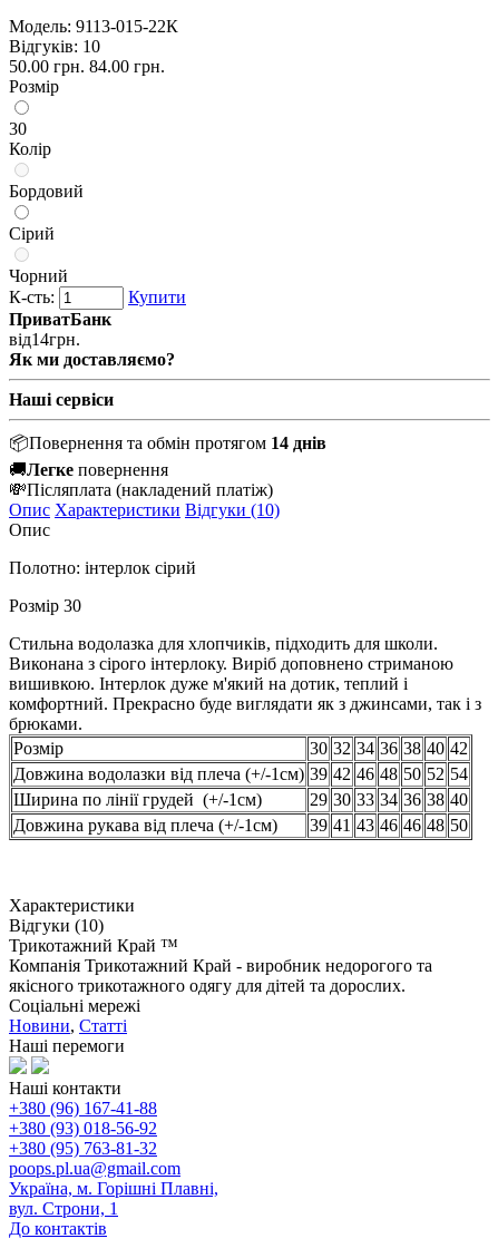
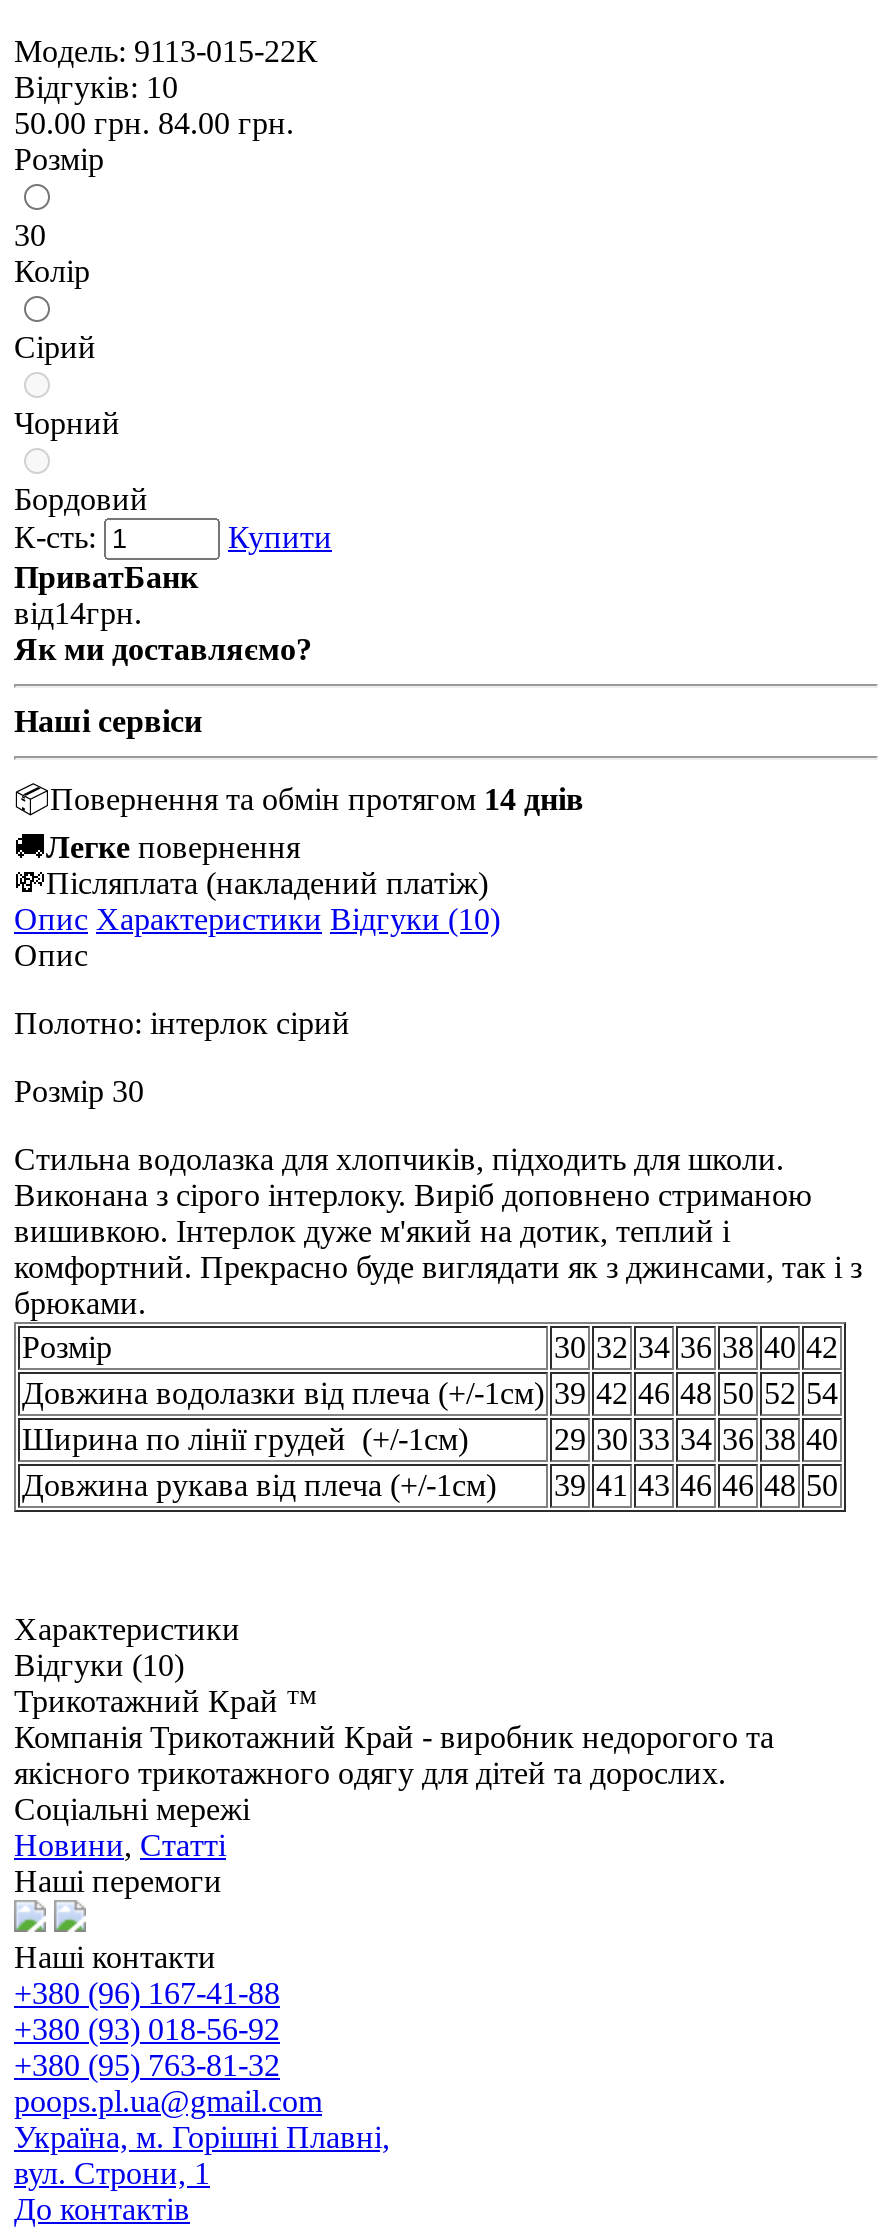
moved [9,182,84,200] -> [14,482,148,516]: Бордовий
moved [9,224,68,285] -> [14,330,120,440]: Сірий | Чорний

